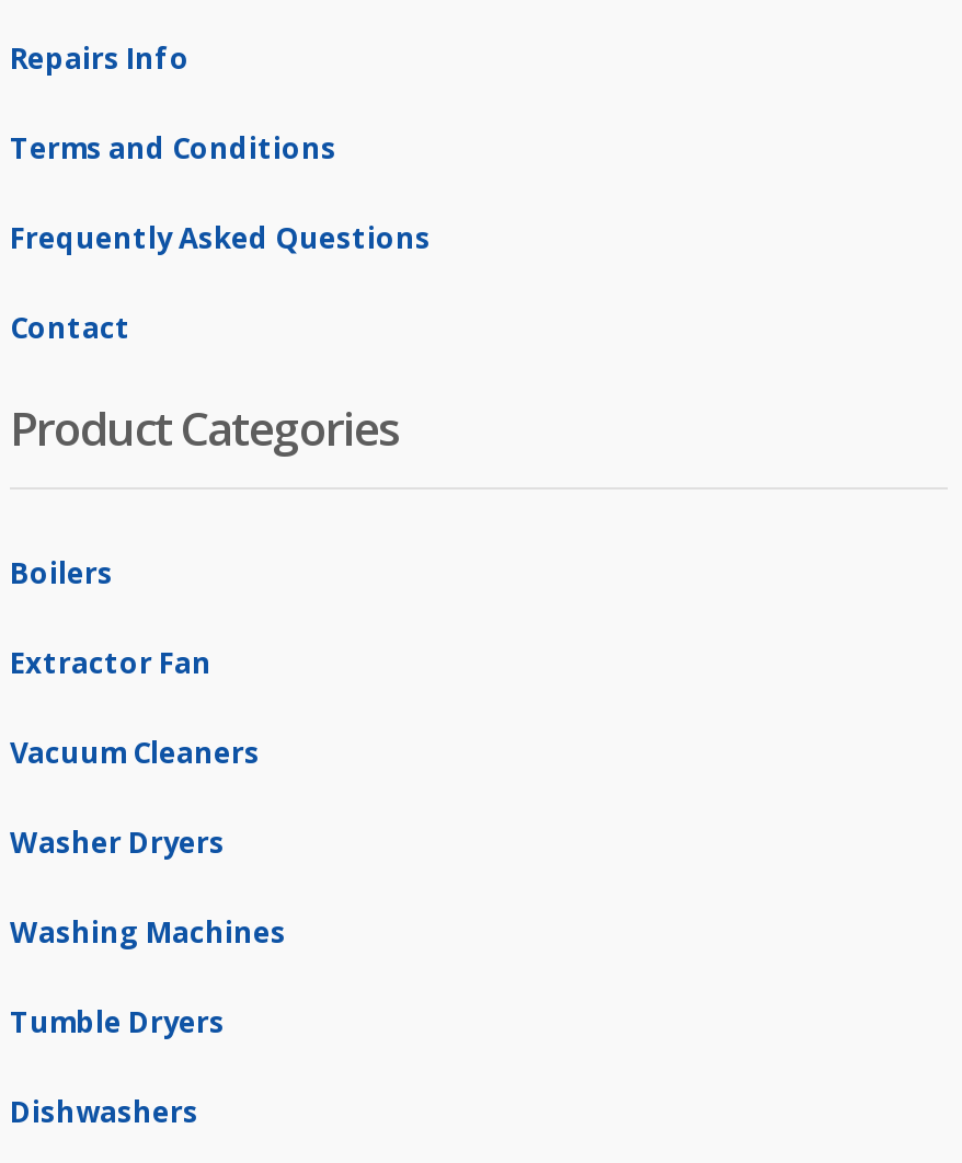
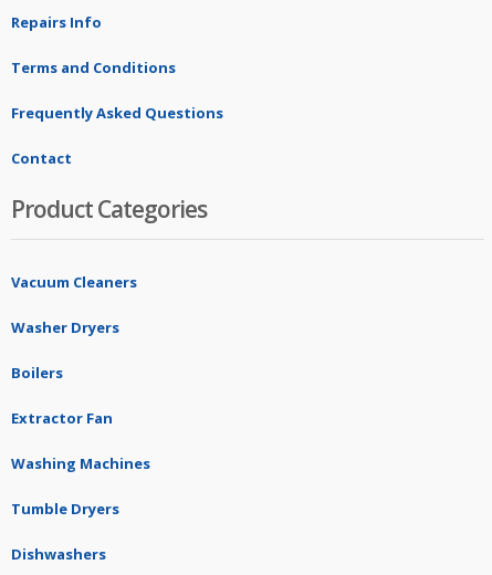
moved [10,553,211,682] -> [11,363,113,428]: Boilers | Extractor Fan
moved [10,733,260,862] -> [11,272,137,337]: Vacuum Cleaners | Washer Dryers

